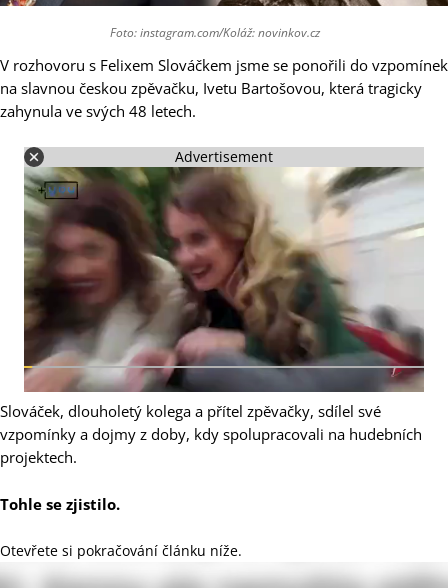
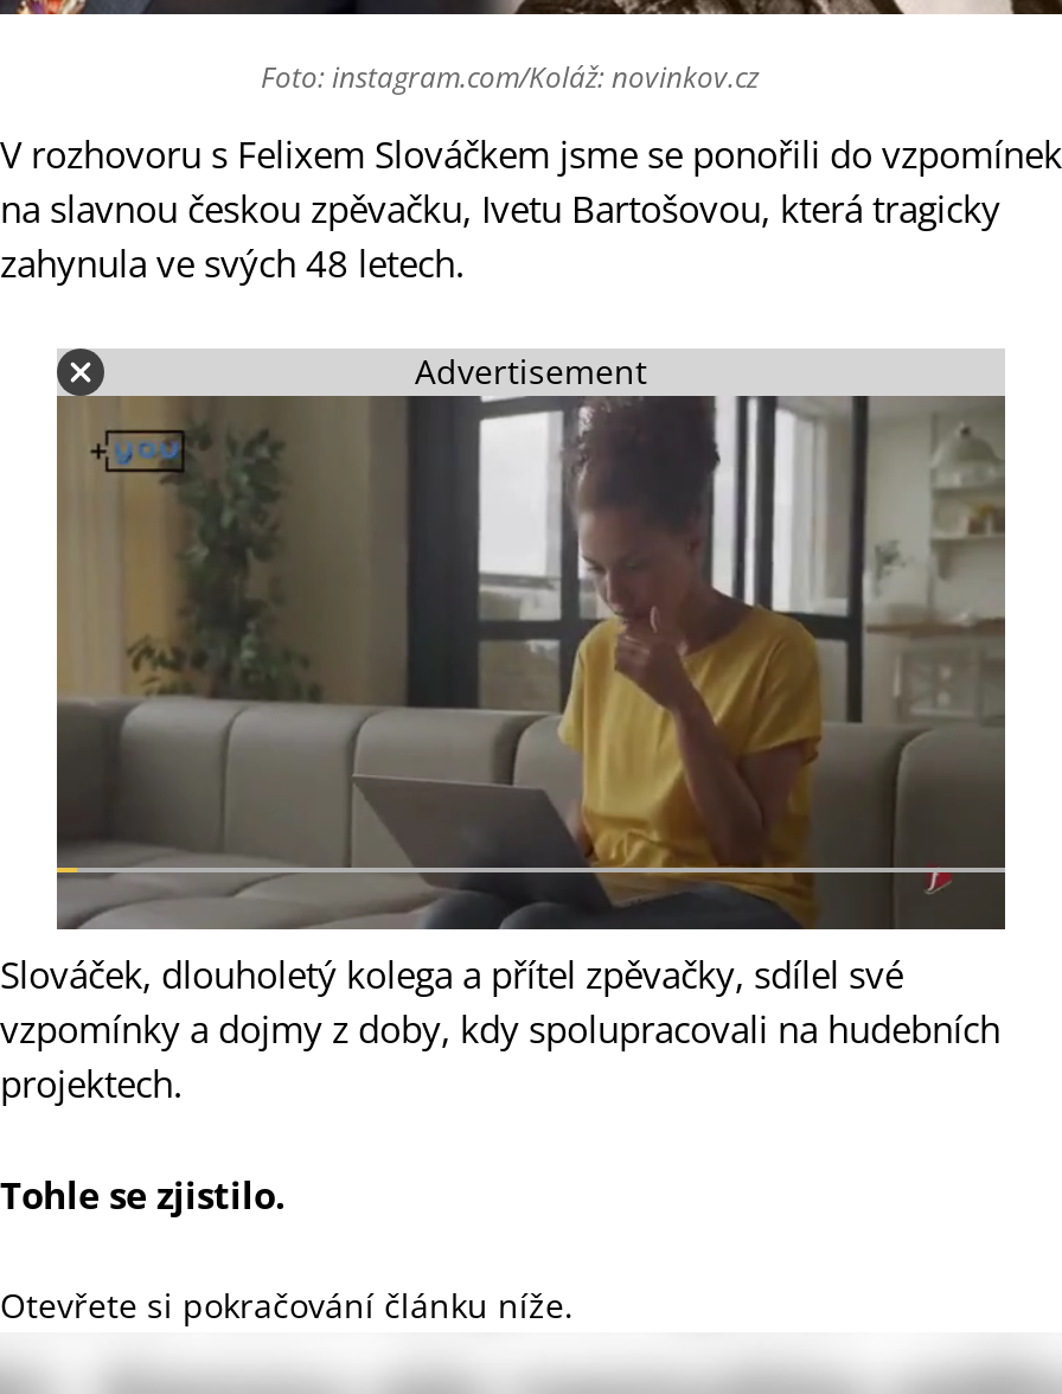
[24,167,424,392] [image] -> [57,394,1007,932] [image]

